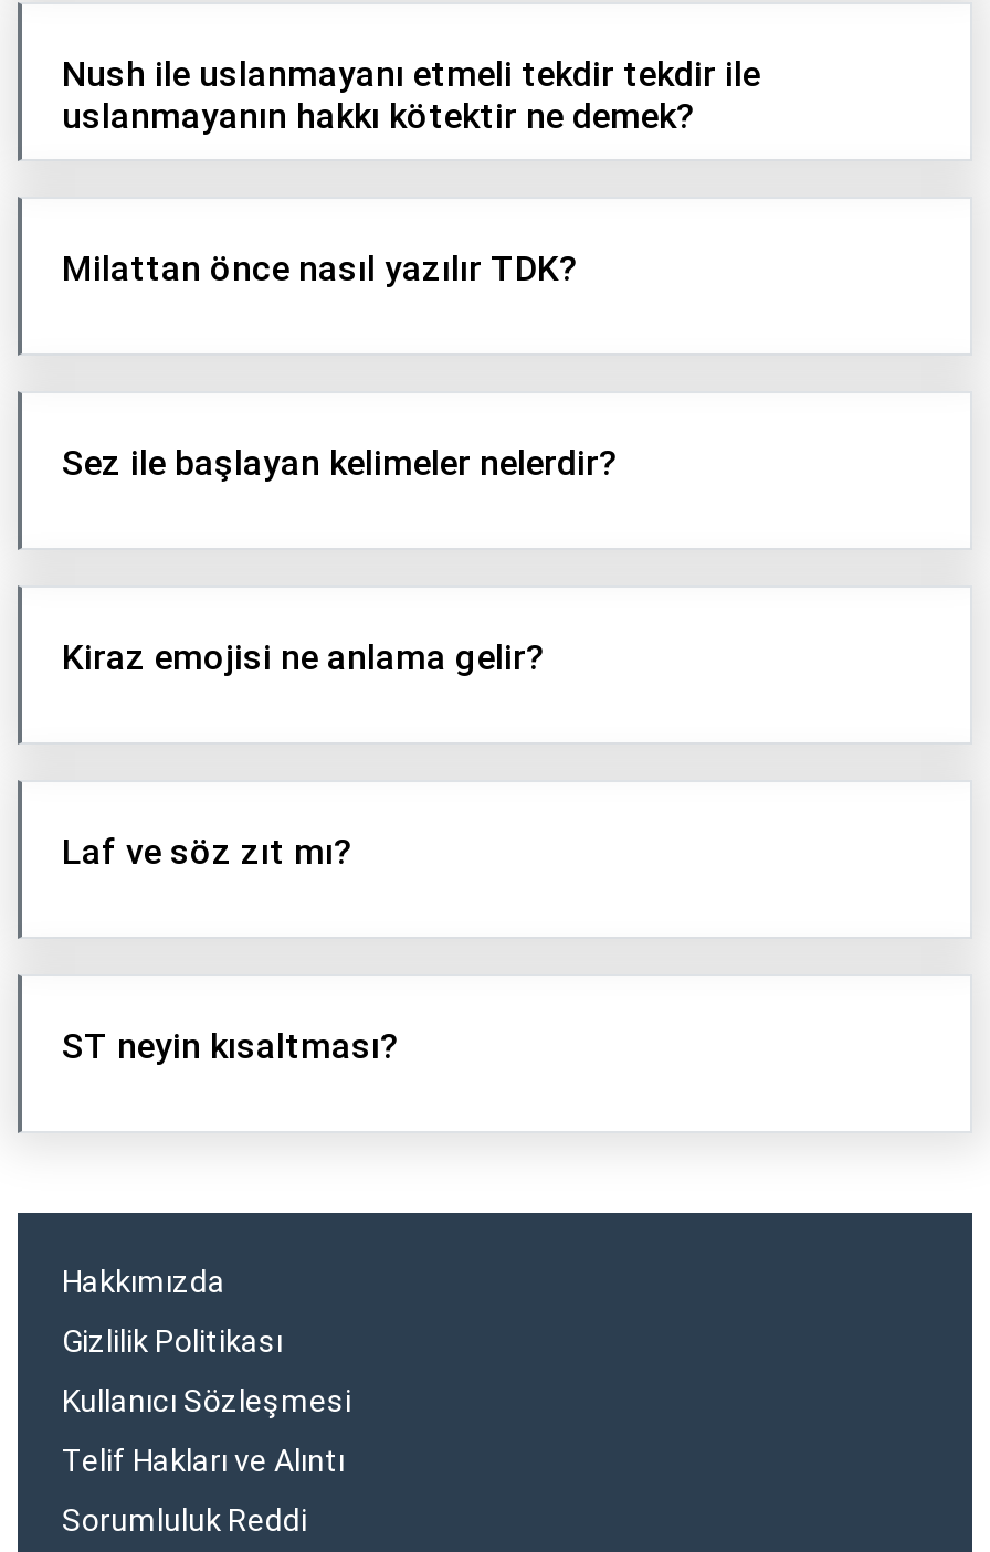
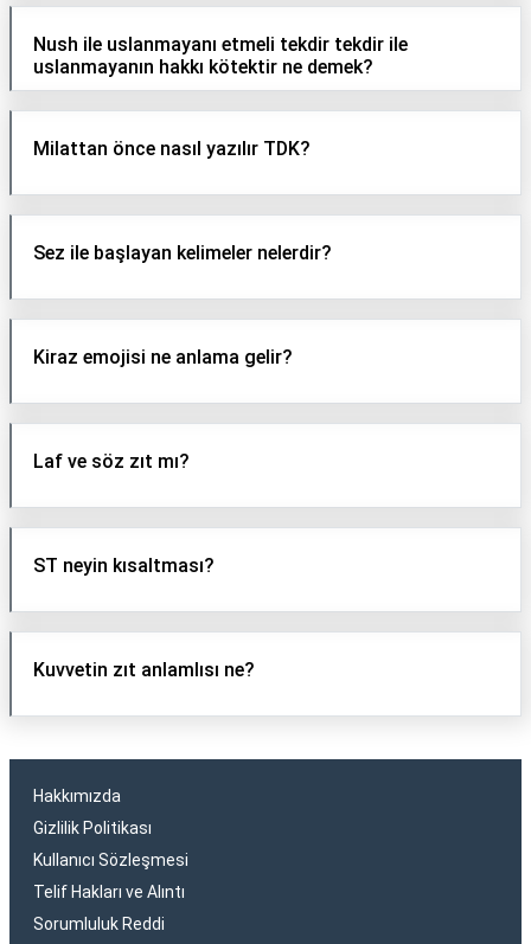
none -> [33,659,255,682] Kuvvetin zıt anlamlısı ne?

